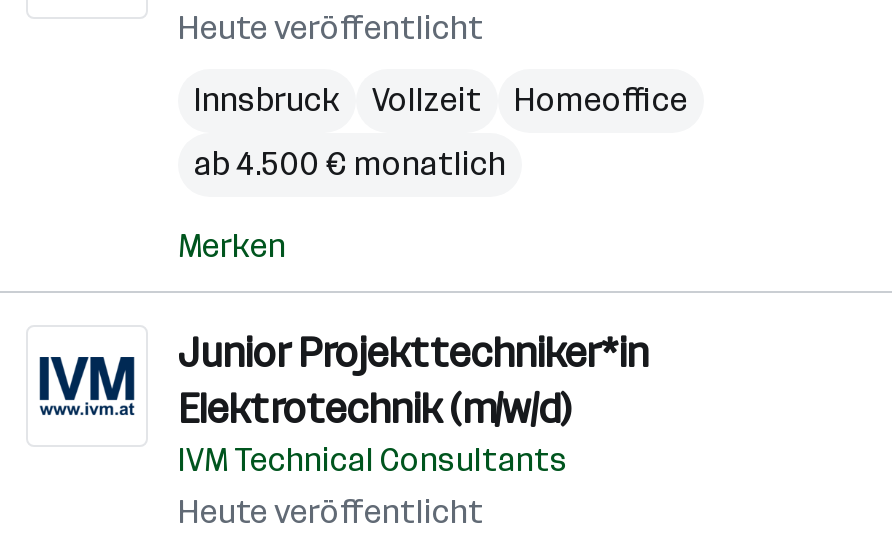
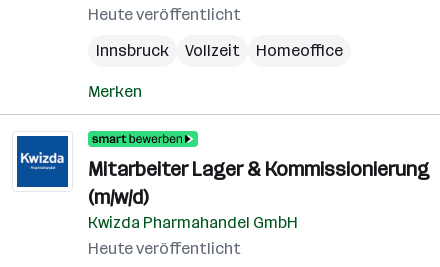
[194,145,506,183] ab 4.500 € monatlich -> none
moved [178,227,286,265] -> [88,82,142,101]: Merken
[36,329,648,479] [image] | Junior Projekttechniker*in | Elektrotechnik (m/w/d) | IVM Technical Consultants -> [16,135,429,232] [image] | Mitarbeiter Lager & Kommissionierung | (m/w/d) | Kwizda Pharmahandel GmbH

